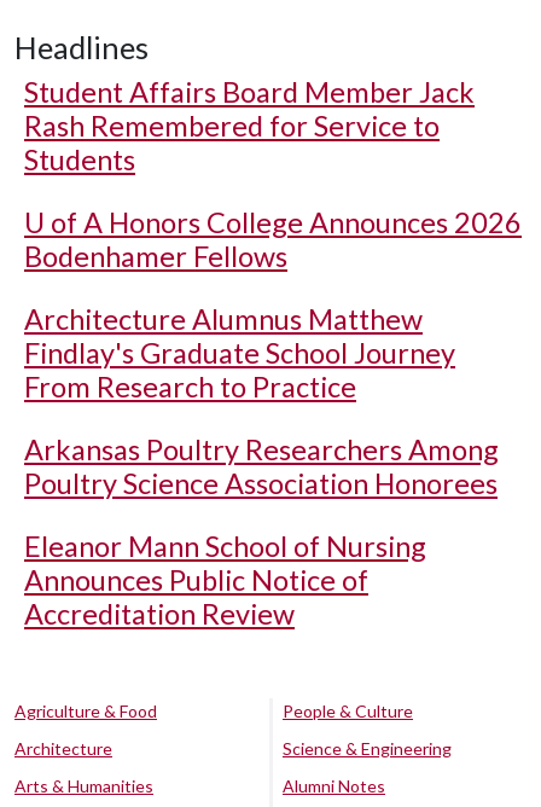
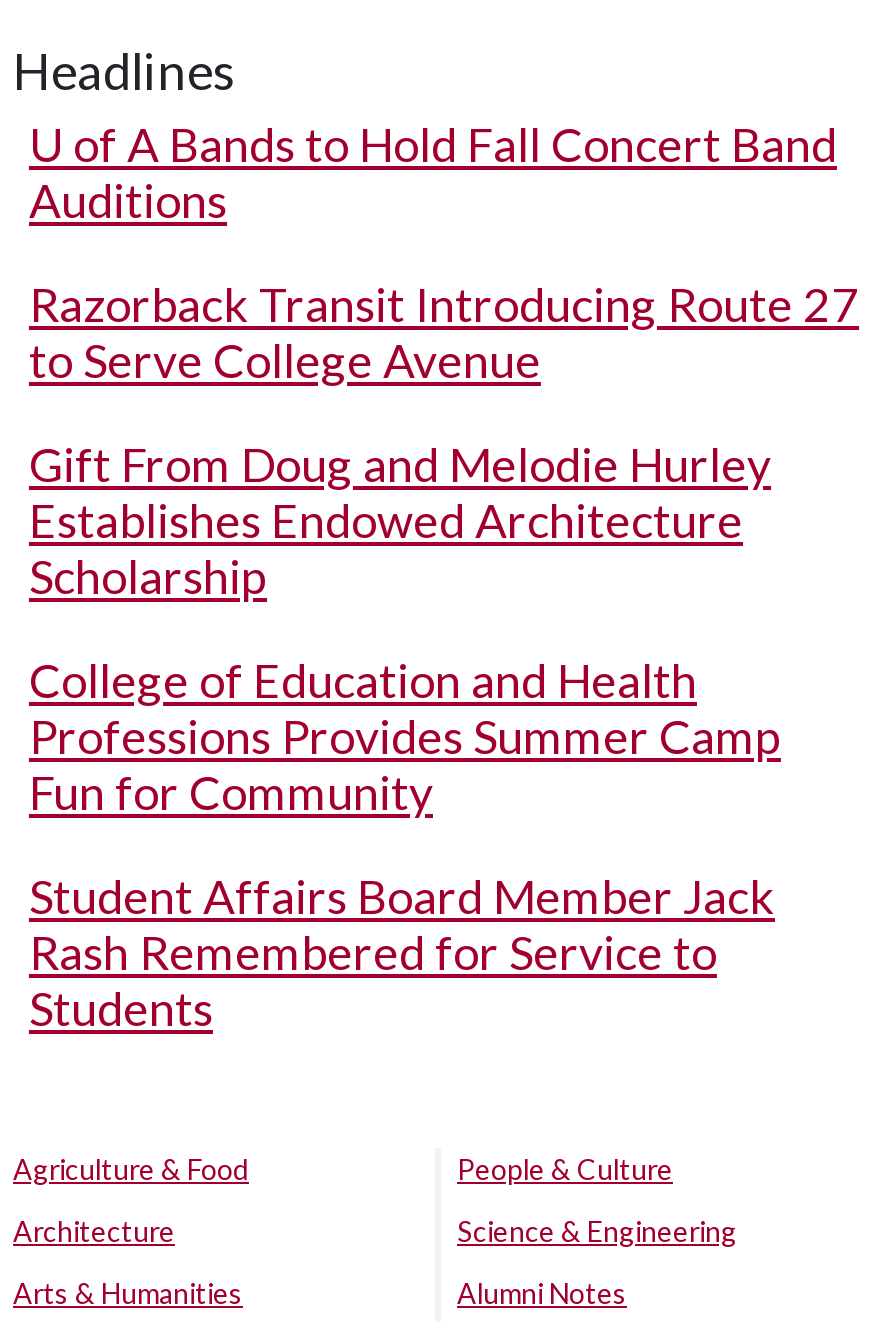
none -> [29,116,859,820] U of A Bands to Hold Fall Concert Band | Auditions | Razorback Transit Introducing Route 27 | to Serve College Avenue | Gift From Doug and Melodie Hurley | Establishes Endowed Architecture | Scholarship | College of Education and Health | Professions Provides Summer Camp | Fun for Community
moved [24,75,475,176] -> [29,868,775,1036]: Student Affairs Board Member Jack | Rash Remembered for Service to | Students
[24,205,522,631] U of A Honors College Announces 2026 | Bodenhamer Fellows | Architecture Alumnus Matthew | Findlay's Graduate School Journey | From Research to Practice | Arkansas Poultry Researchers Among | Poultry Science Association Honorees | Eleanor Mann School of Nursing | Announces Public Notice of | Accreditation Review -> none

